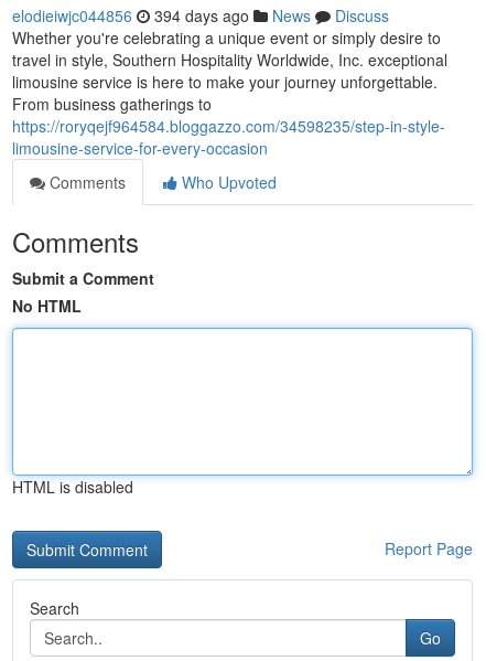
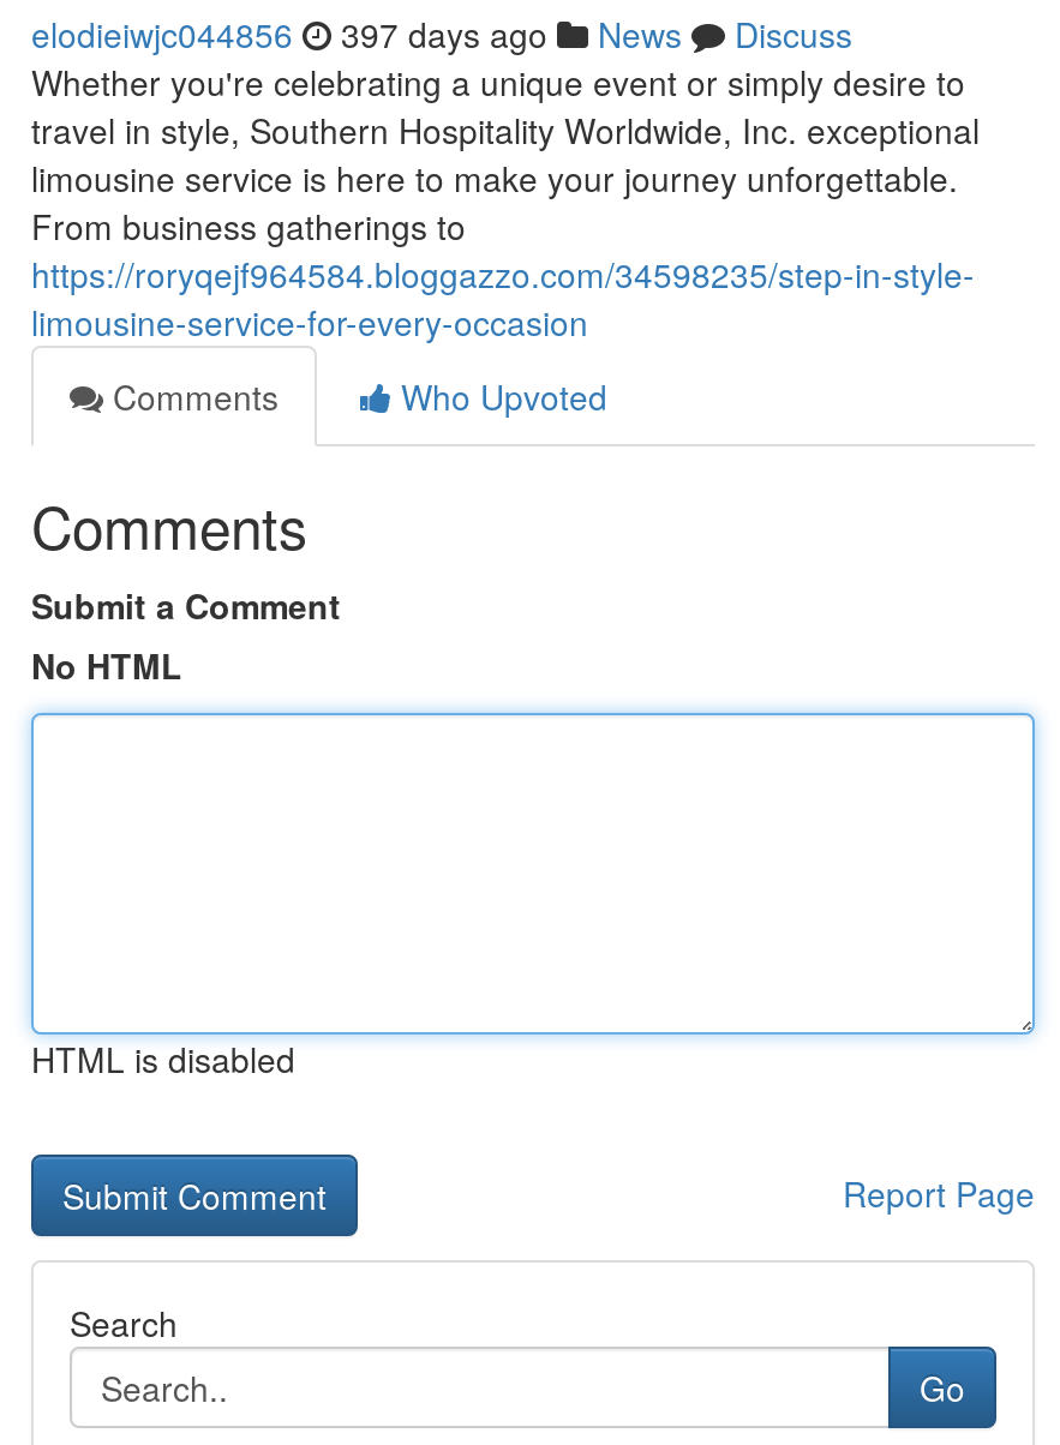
[12,4,389,26] elodieiwjc044856 394 days ago News Discuss -> [31,10,852,58] elodieiwjc044856 397 days ago News Discuss

